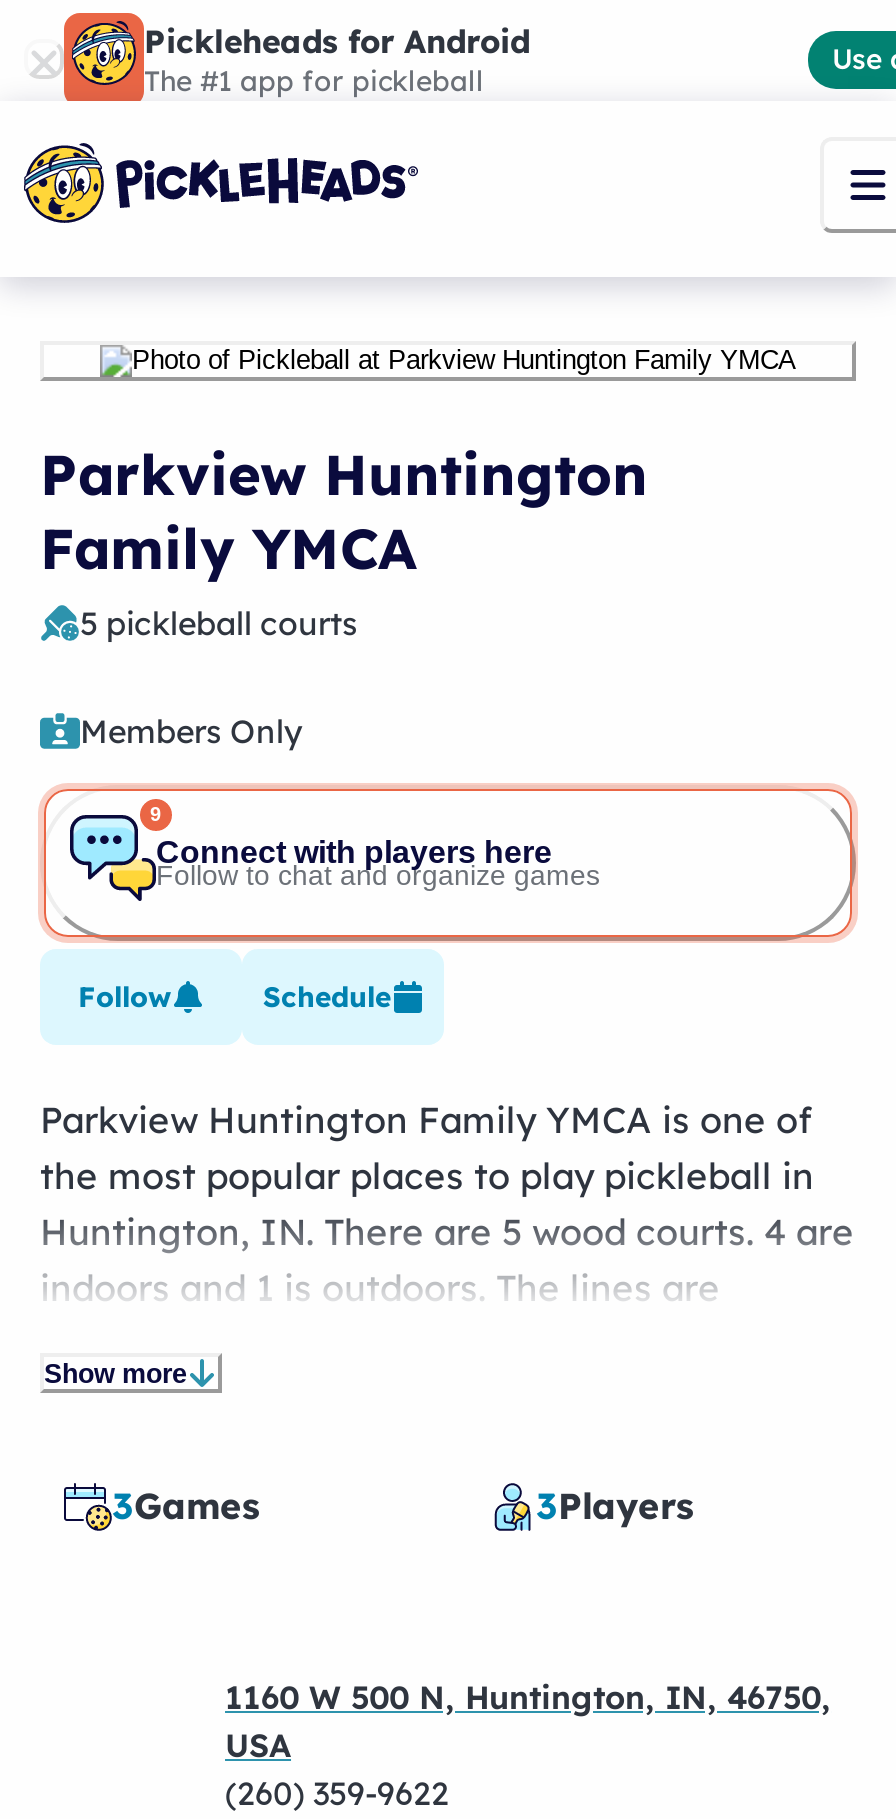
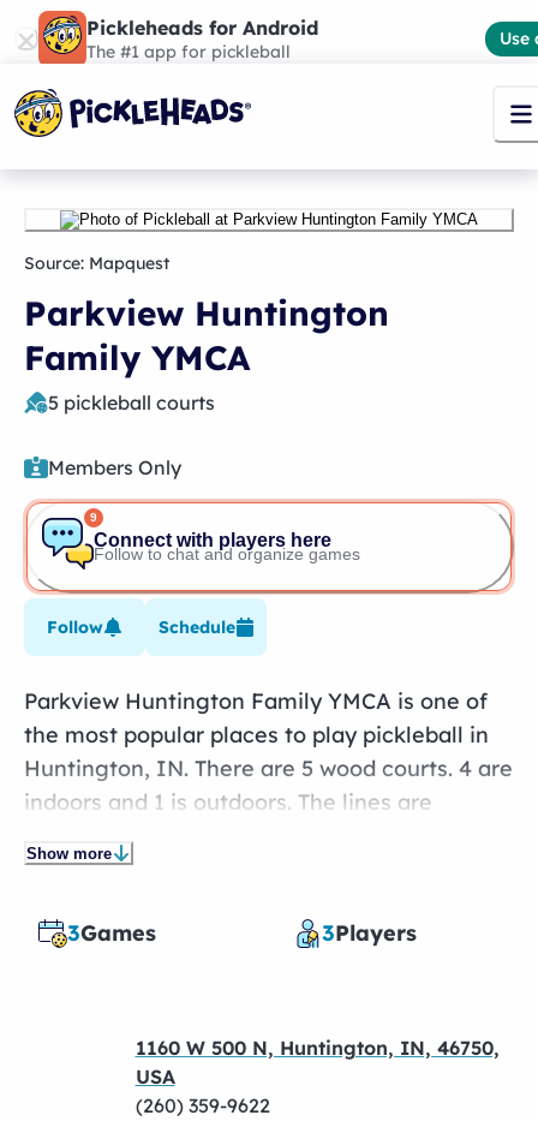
none -> [24,252,169,274] Source: Mapquest

